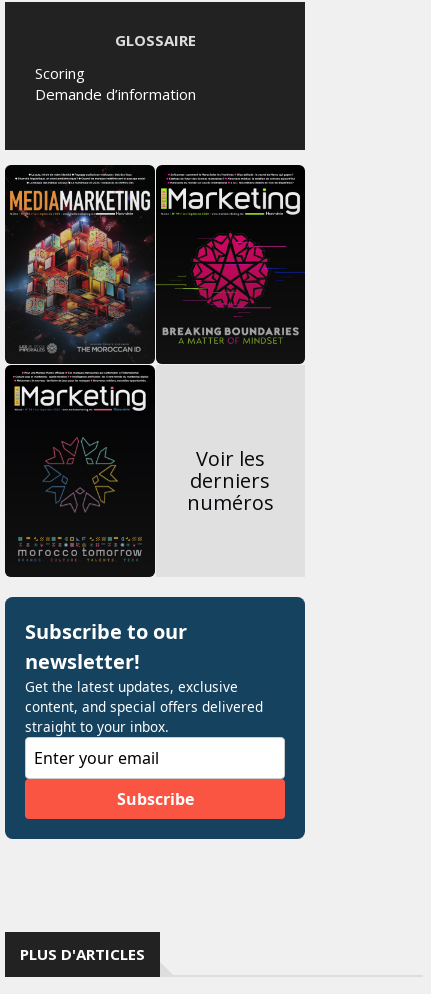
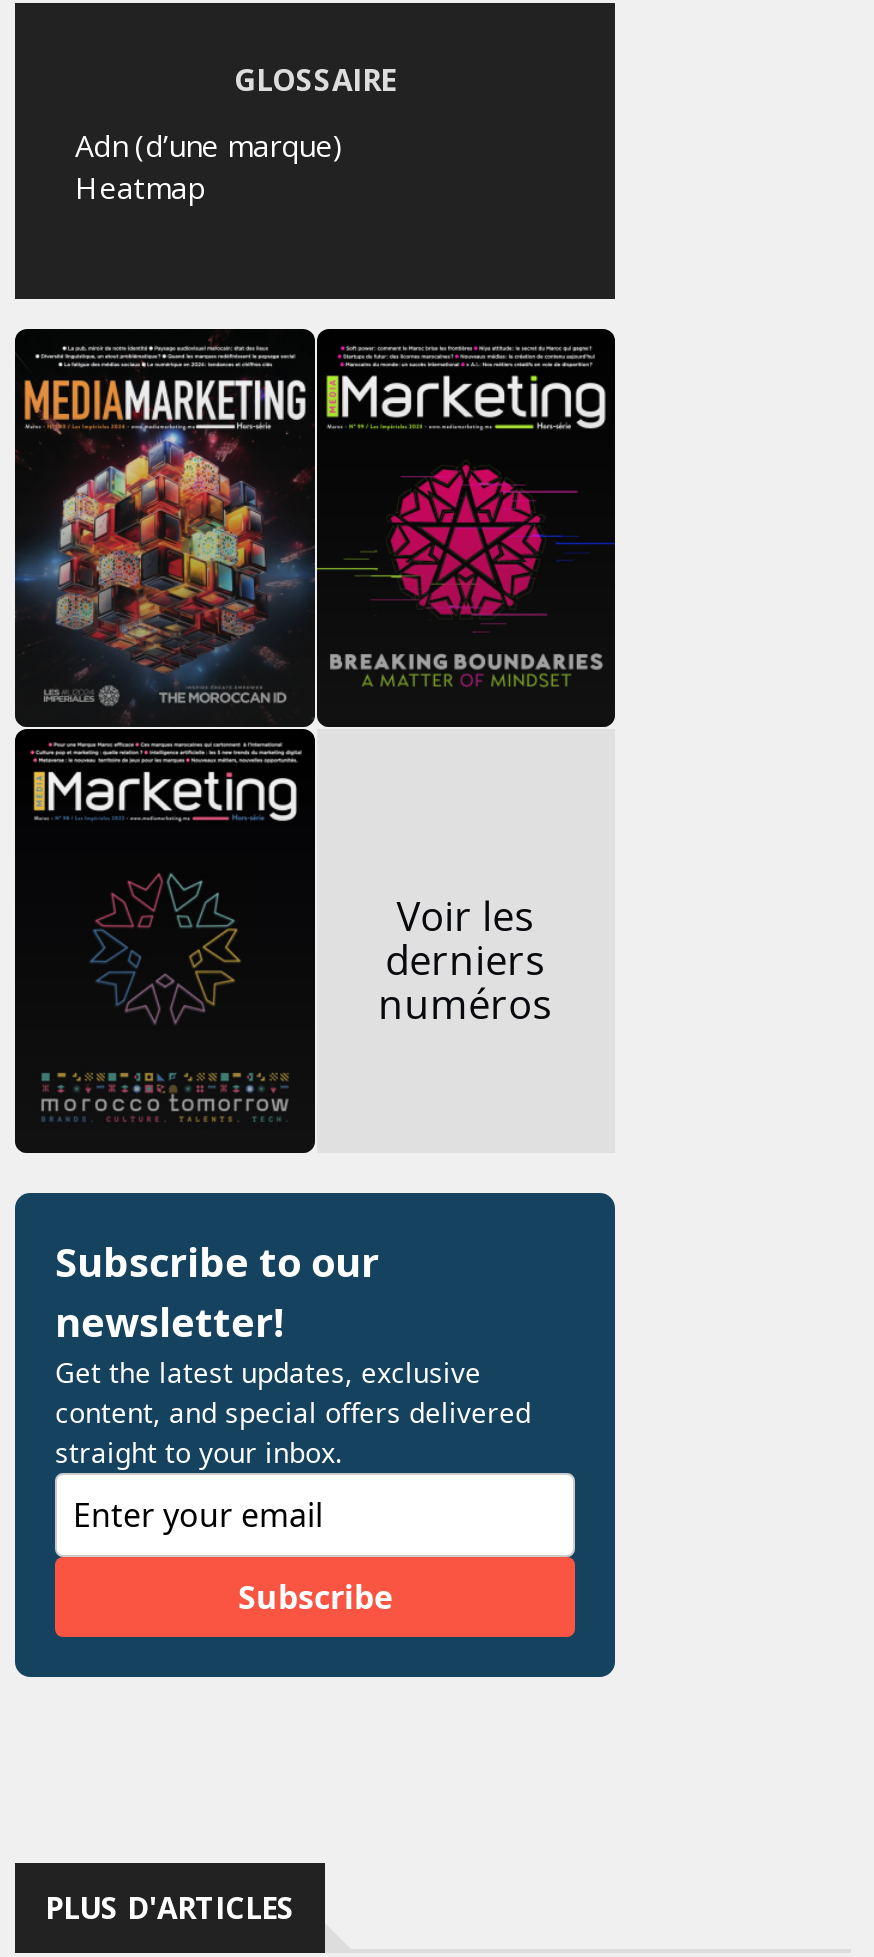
[35,63,196,104] Scoring | Demande d’information -> [75,125,343,207] Adn (d’une marque) | Heatmap

